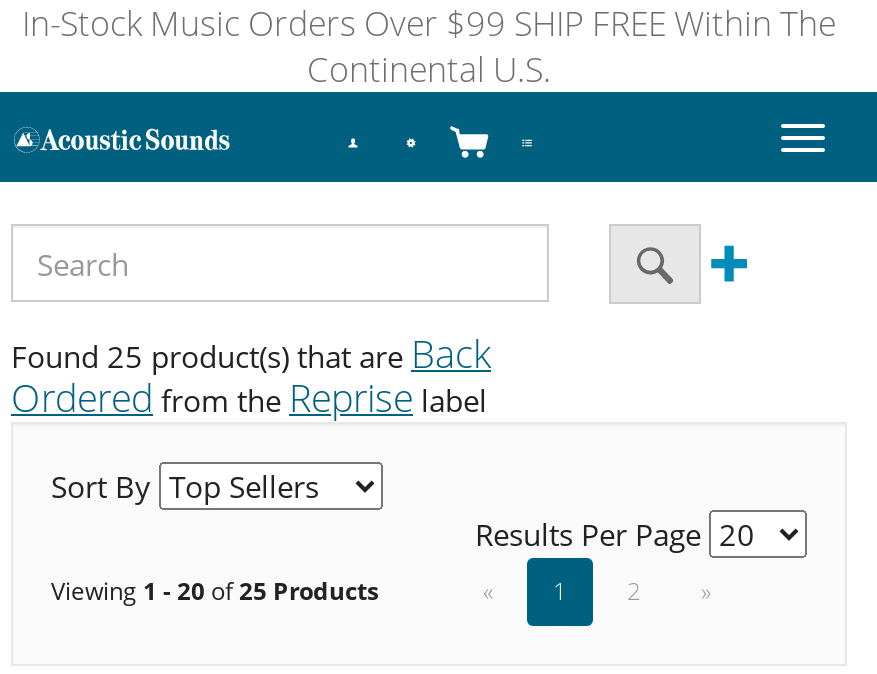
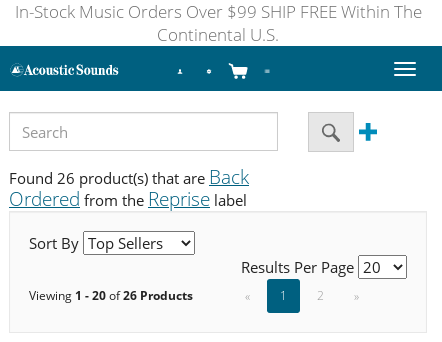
[11,328,491,380] Found 25 product(s) that are Back -> [9,164,249,190] Found 26 product(s) that are Back
[51,574,379,608] Viewing 1 - 20 of 25 Products -> [29,287,193,304] Viewing 1 - 20 of 26 Products

